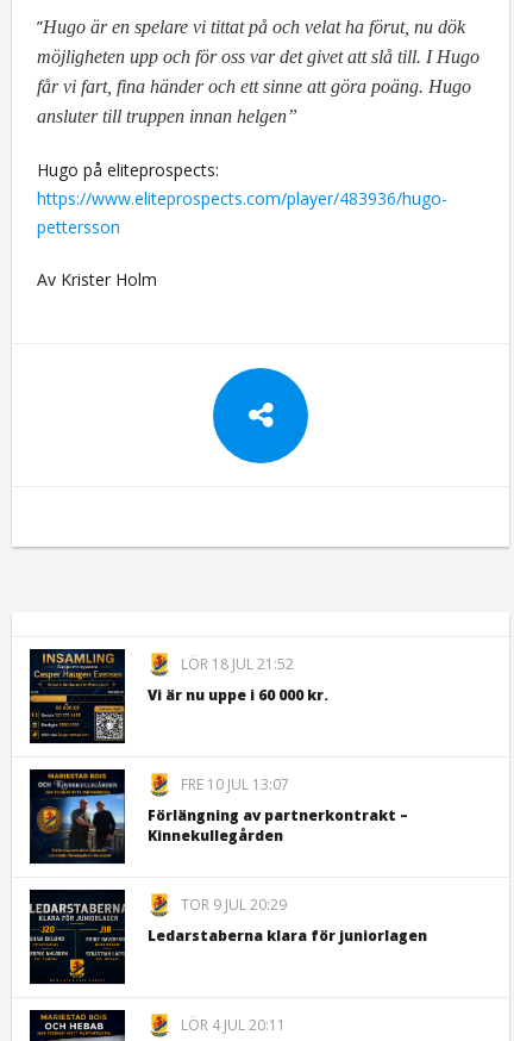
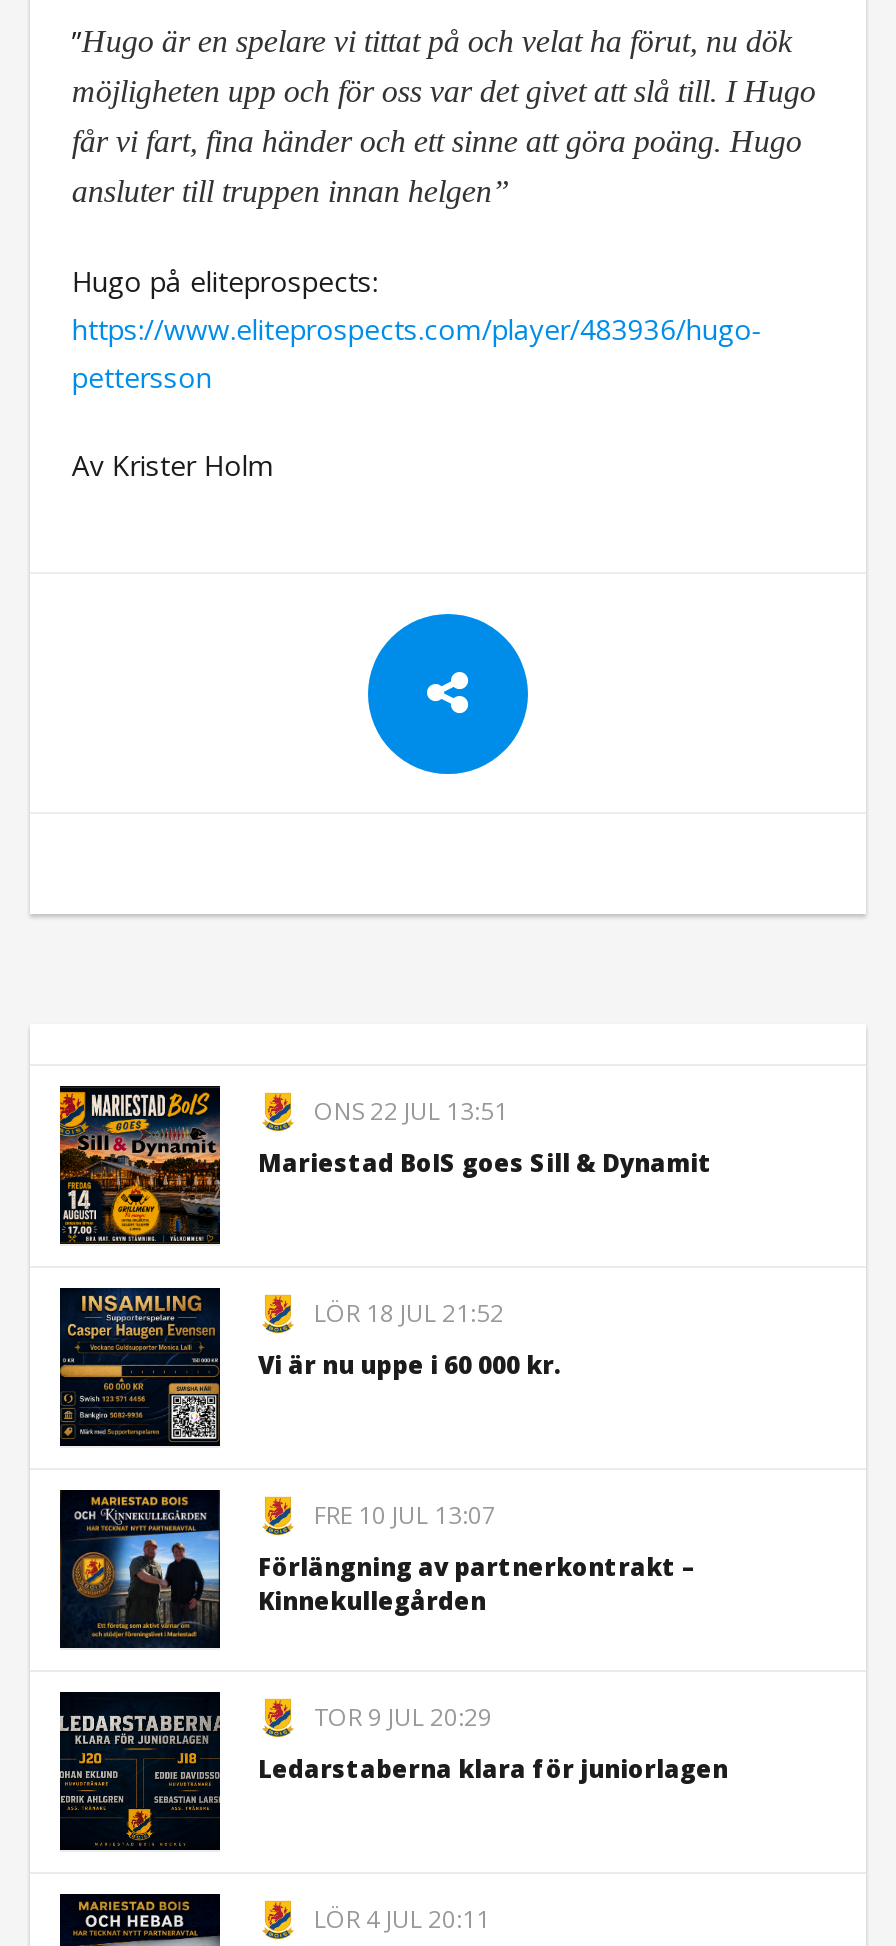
none -> [58,1086,712,1244] [image] | ONS 22 JUL 13:51 | Mariestad BoIS goes Sill & Dynamit

